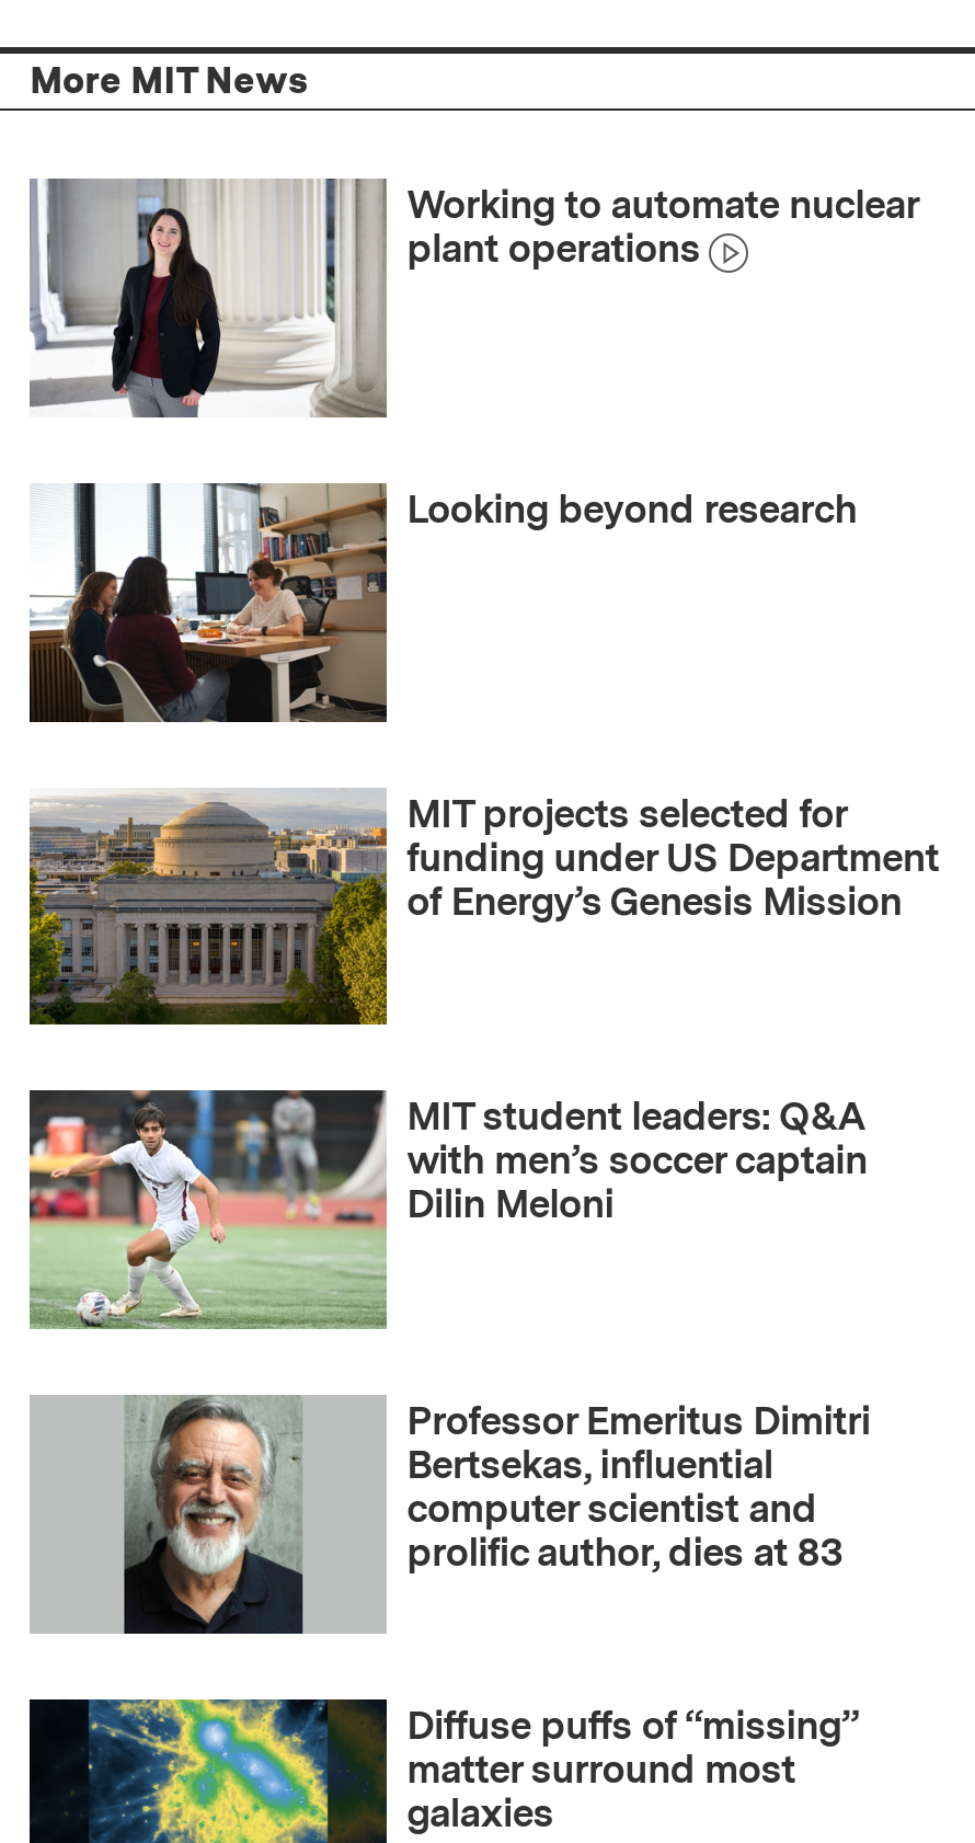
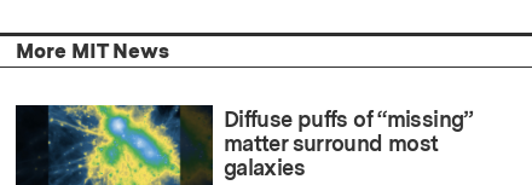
[30,176,917,420] [image] | Working to automate nuclear | plant operations -> none
[27,481,857,724] [image] | Looking beyond research -> none
[27,788,939,1027] [image] | MIT projects selected for | funding under US Department | of Energy’s Genesis Mission -> none
[27,1088,867,1331] [image] | MIT student leaders: Q&A | with men’s soccer captain | Dilin Meloni -> none
[30,1393,870,1636] [image] | Professor Emeritus Dimitri | Bertsekas, influential | computer scientist and | prolific author, dies at 83 -> none

